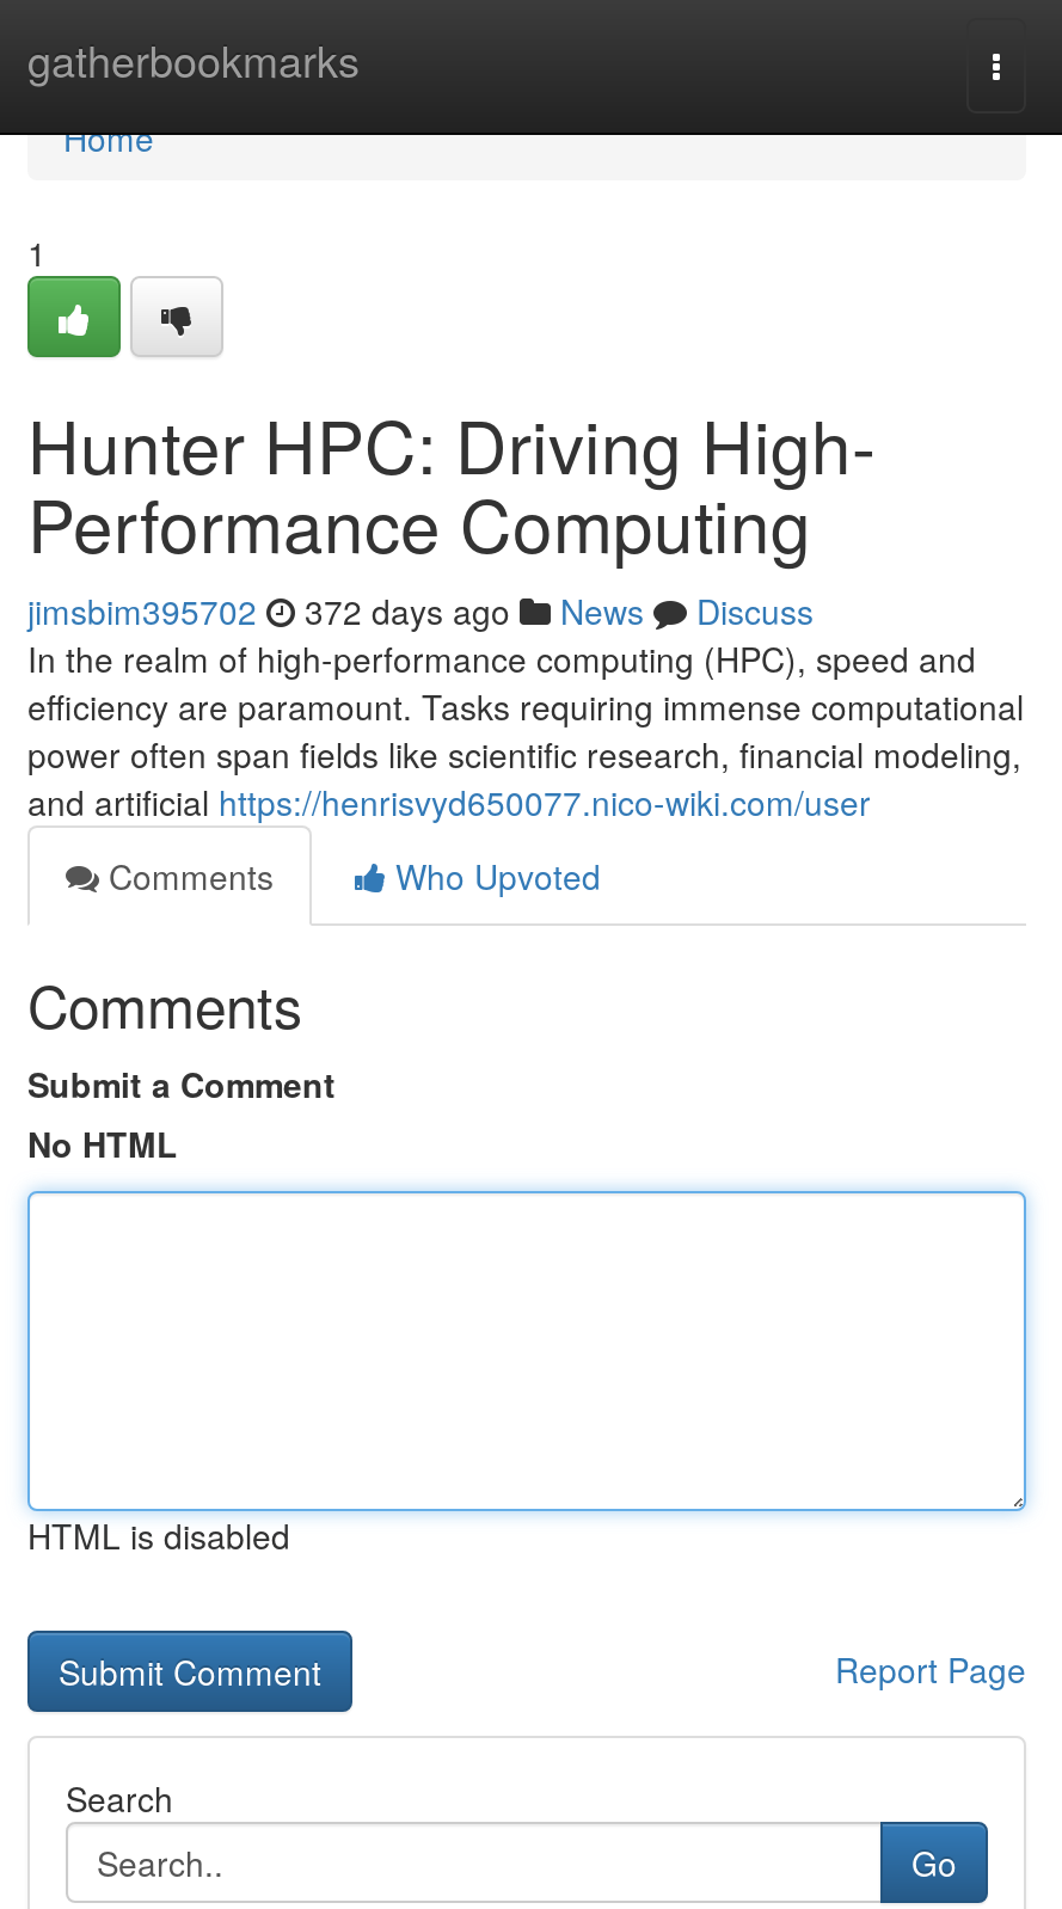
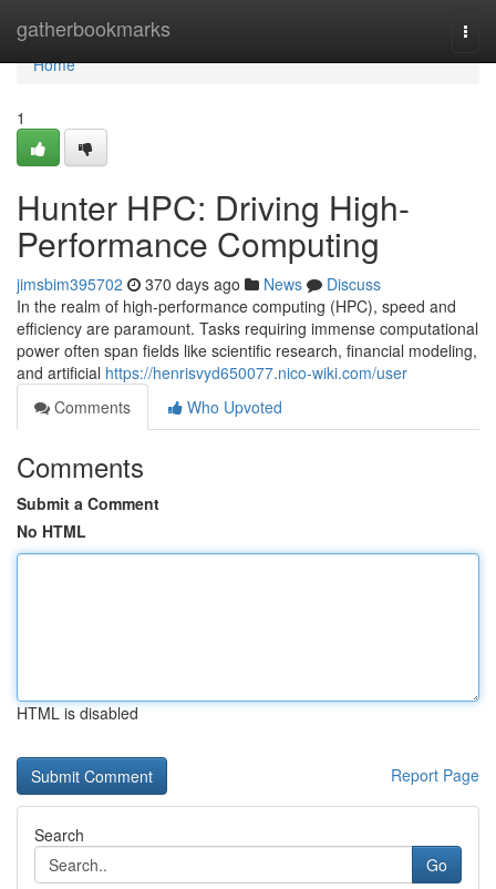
[27,587,814,634] jimsbim395702 372 days ago News Discuss -> [17,273,381,295] jimsbim395702 370 days ago News Discuss

